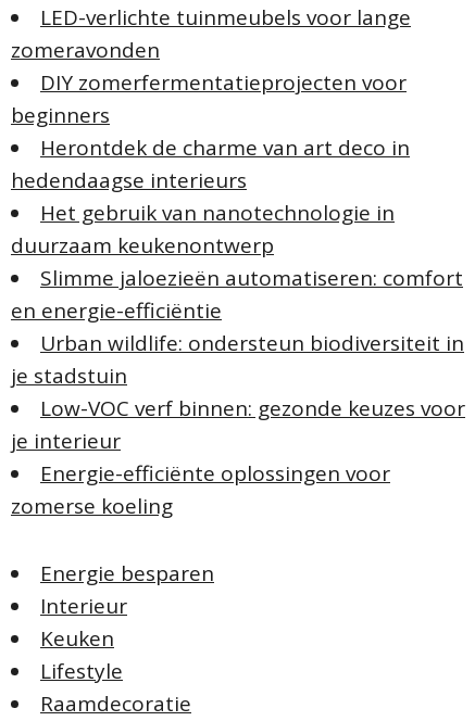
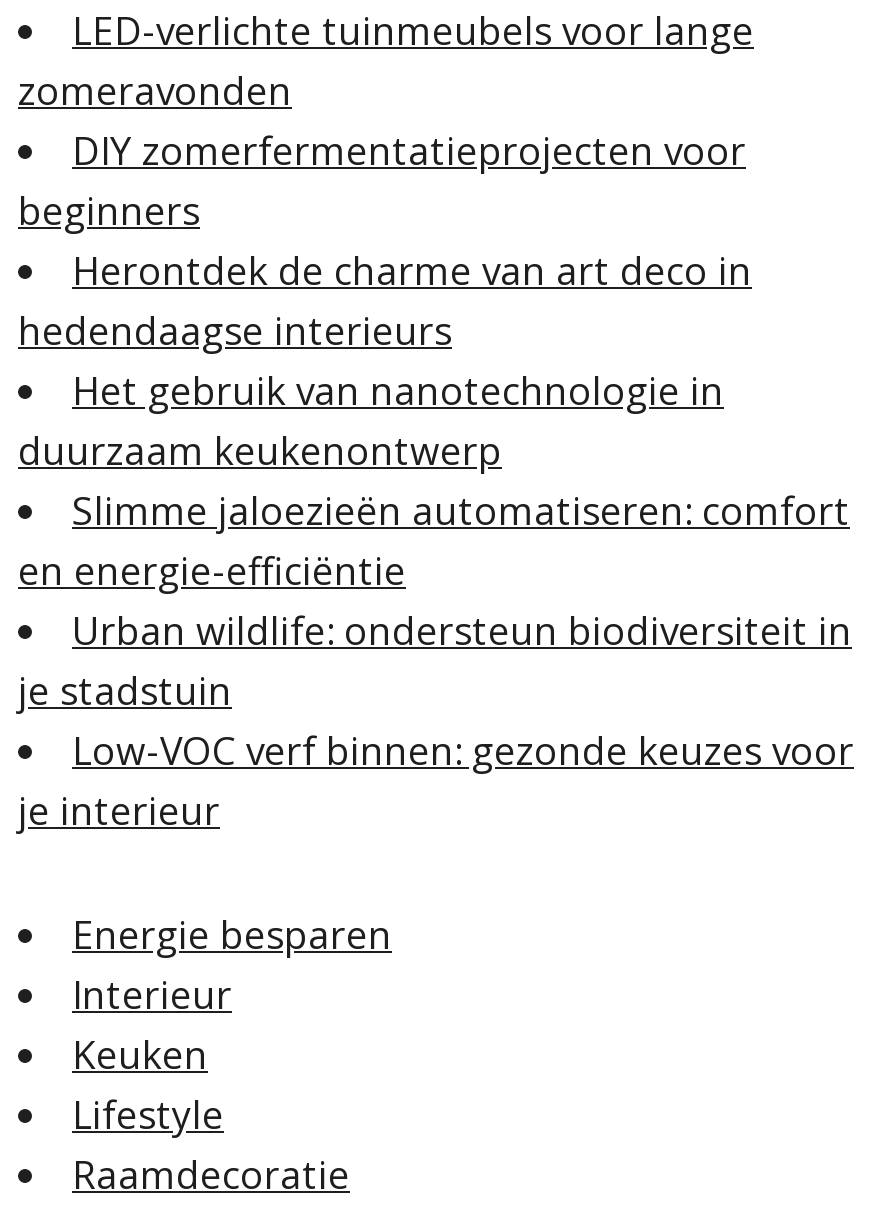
[11,459,390,520] Energie-efficiënte oplossingen voor | zomerse koeling -> none

